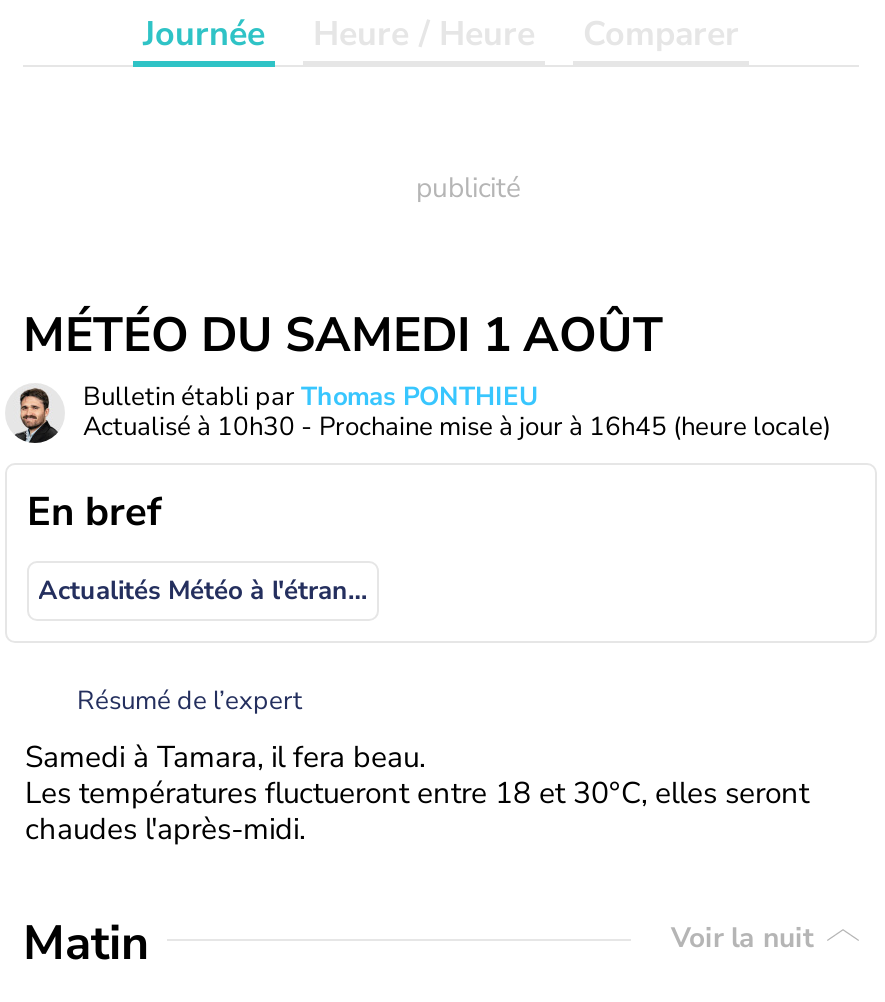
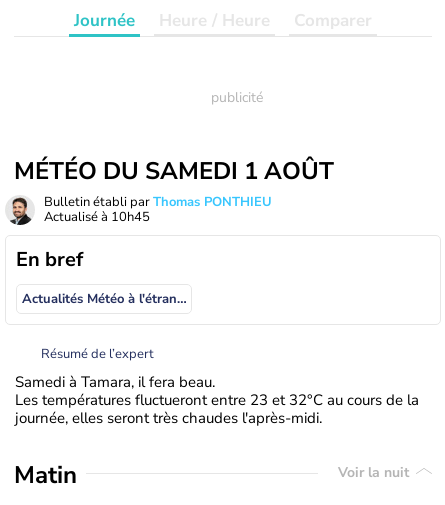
[83,409,831,445] Actualisé à 10h30 - Prochaine mise à jour à 16h45 (heure locale) -> [44,208,150,226] Actualisé à 10h45
[25,773,809,849] Les températures fluctueront entre 18 et 30°C, elles seront | chaudes l'après-midi. -> [15,390,419,428] Les températures fluctueront entre 23 et 32°C au cours de la | journée, elles seront très chaudes l'après-midi.

